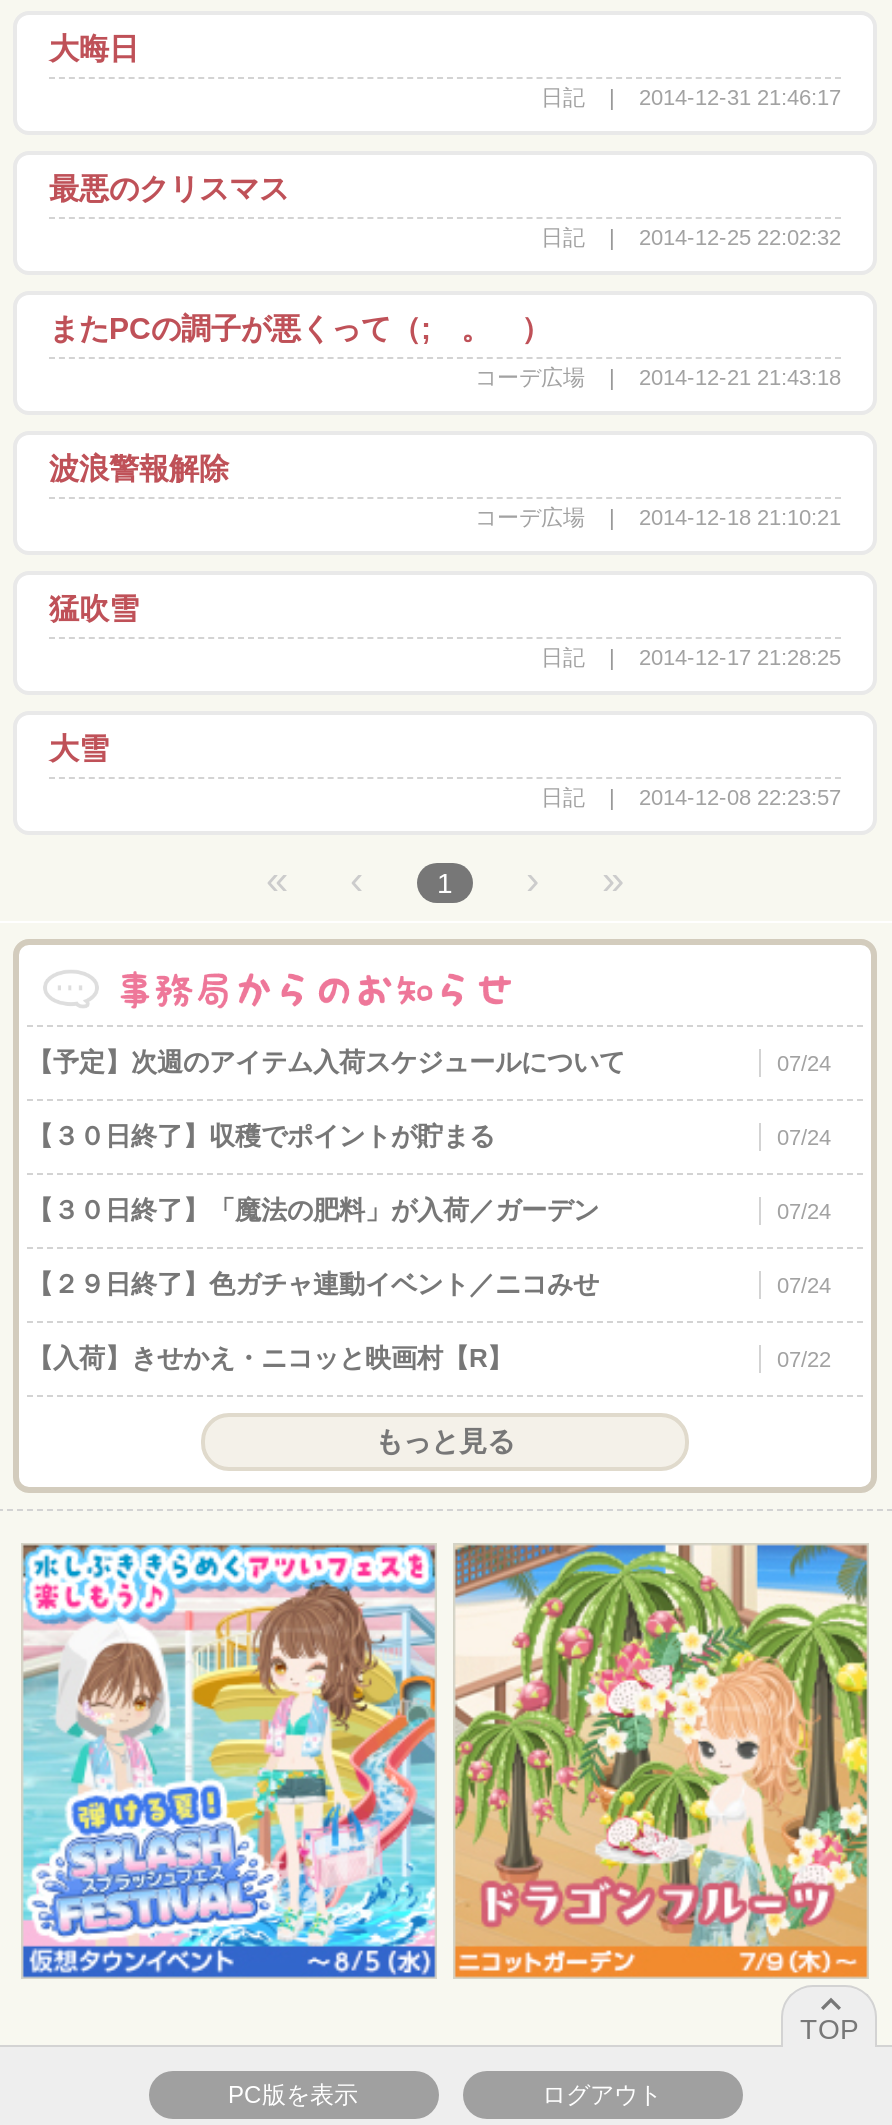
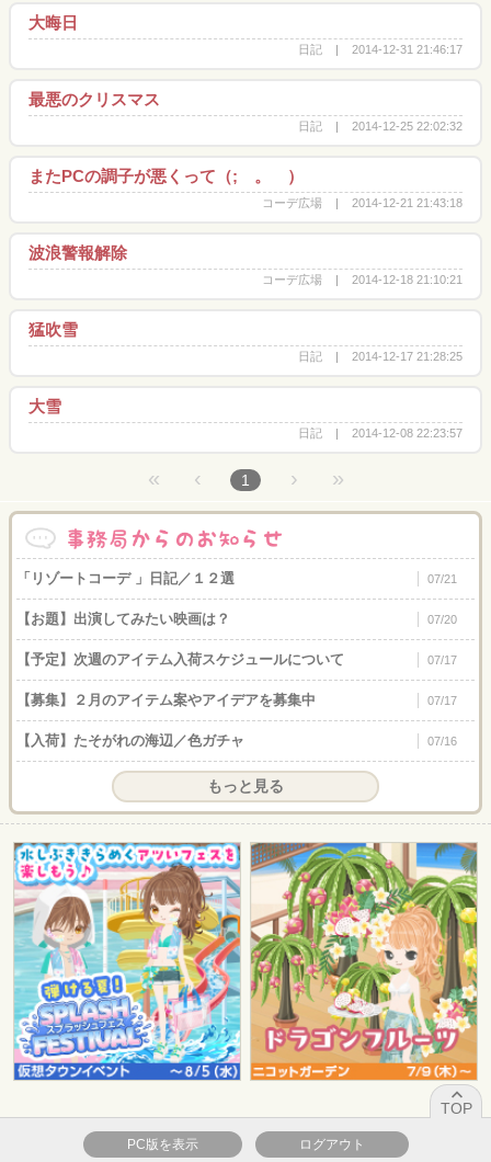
none -> [16,570,457,627] 「リゾートコーデ 」日記／１２選 | 07/21 | 【お題】出演してみたい映画は？ | 07/20
[27,1051,831,1373] 07/24 | 【３０日終了】収穫でポイントが貯まる | 07/24 | 【３０日終了】「魔法の肥料」が入荷／ガーデン | 07/24 | 【２９日終了】色ガチャ連動イベント／ニコみせ | 07/24 | 【入荷】きせかえ・ニコッと映画村【R】 | 07/22 -> [16,653,457,749] 07/17 | 【募集】２月のアイテム案やアイデアを募集中 | 07/17 | 【入荷】たそがれの海辺／色ガチャ | 07/16
moved [27,1047,625,1077] -> [16,651,344,667]: 【予定】次週のアイテム入荷スケジュールについて

